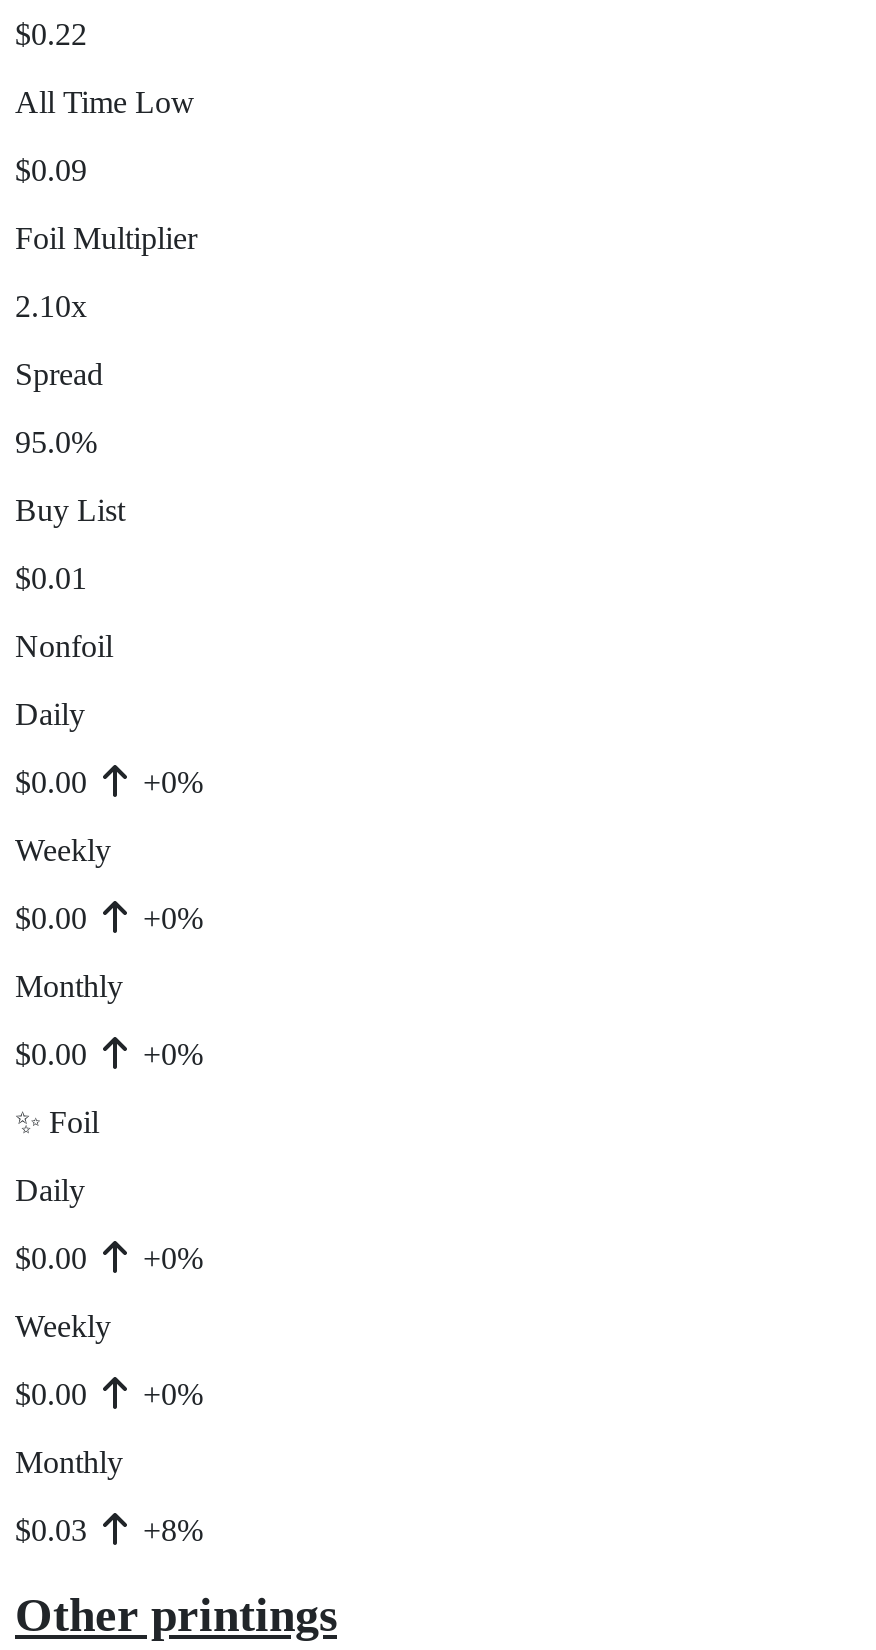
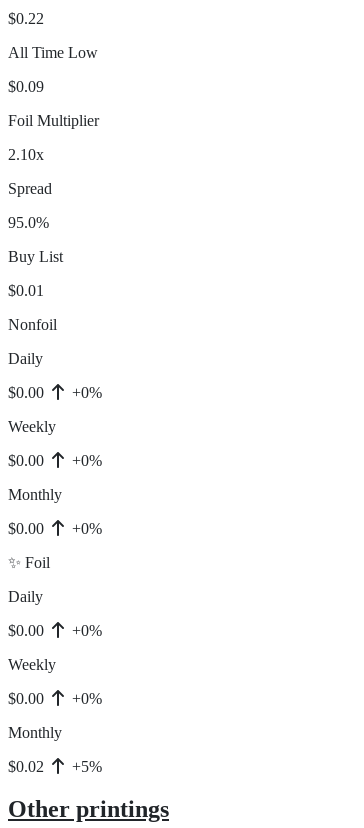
[15,1513,95,1547] $0.03 -> [8,758,48,775] $0.02
[135,1513,203,1547] +8% -> [68,758,102,775] +5%

